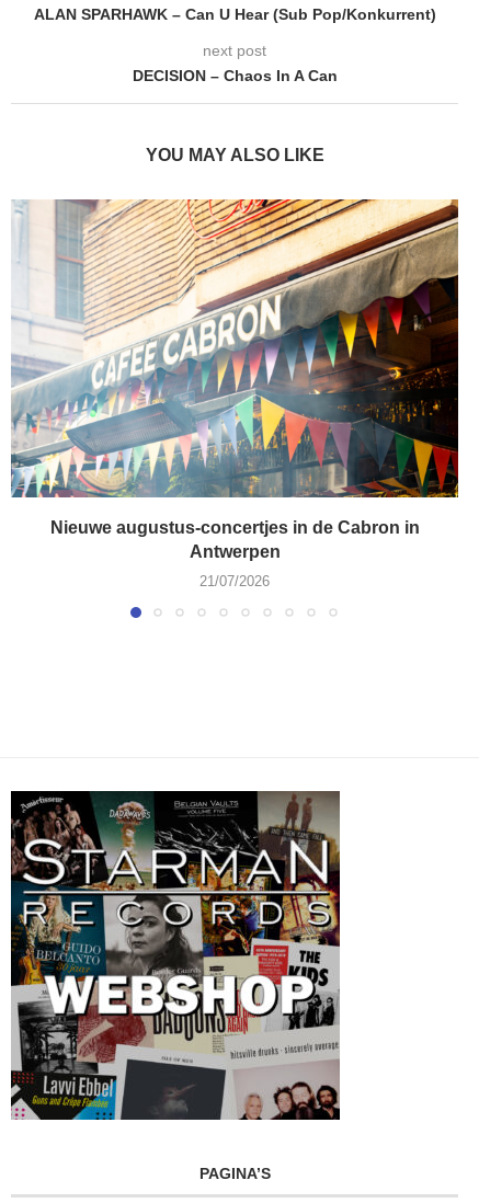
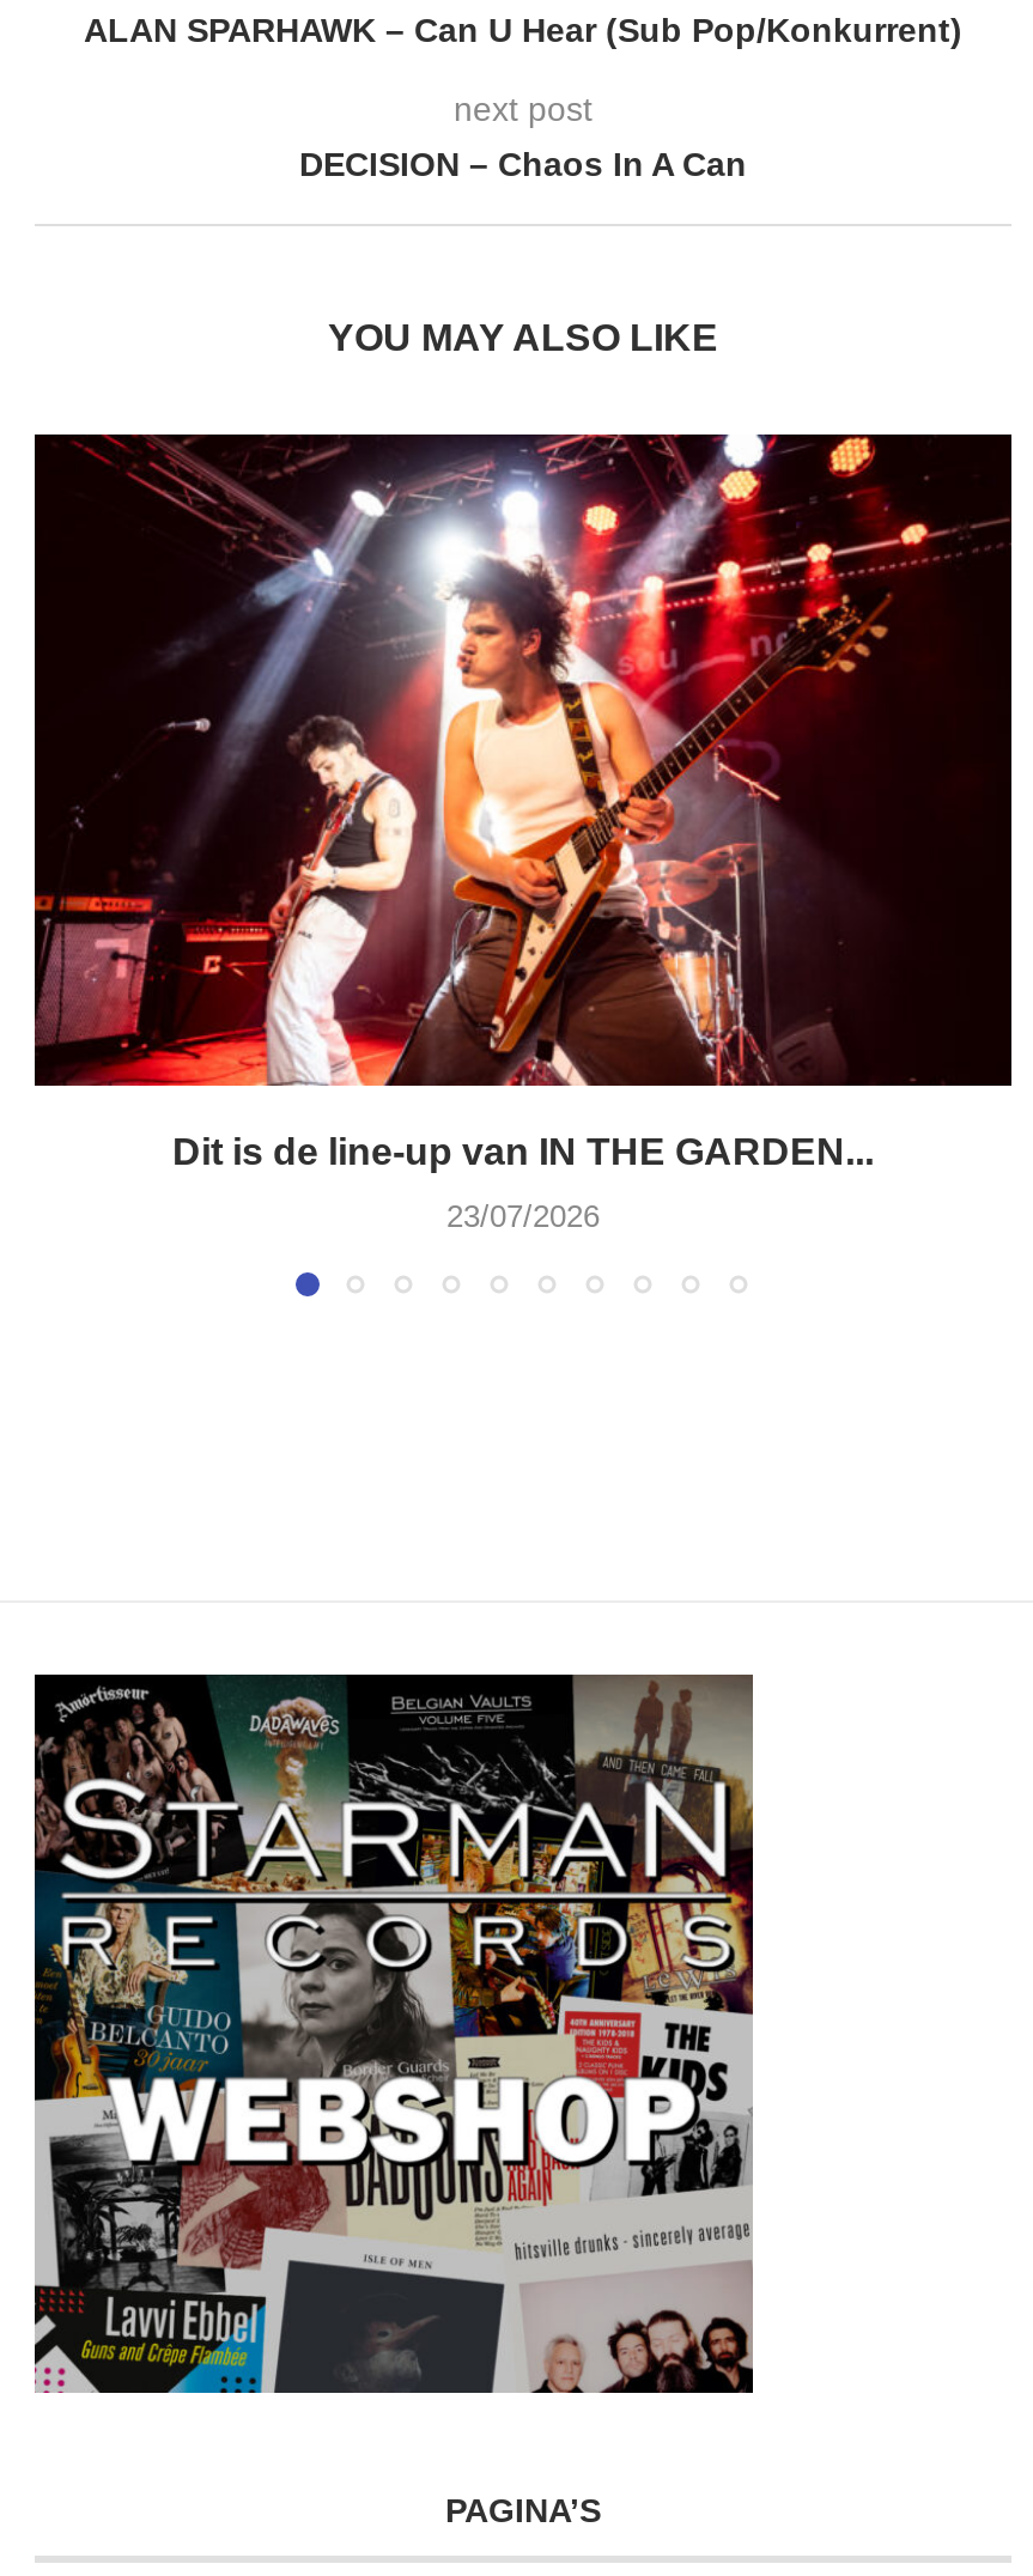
[10,198,459,561] [image] | Nieuwe augustus-concertjes in de Cabron in | Antwerpen -> [32,432,1014,1173] [image] | Dit is de line-up van IN THE GARDEN...
[199,573,270,590] 21/07/2026 -> [446,1199,600,1235] 23/07/2026

